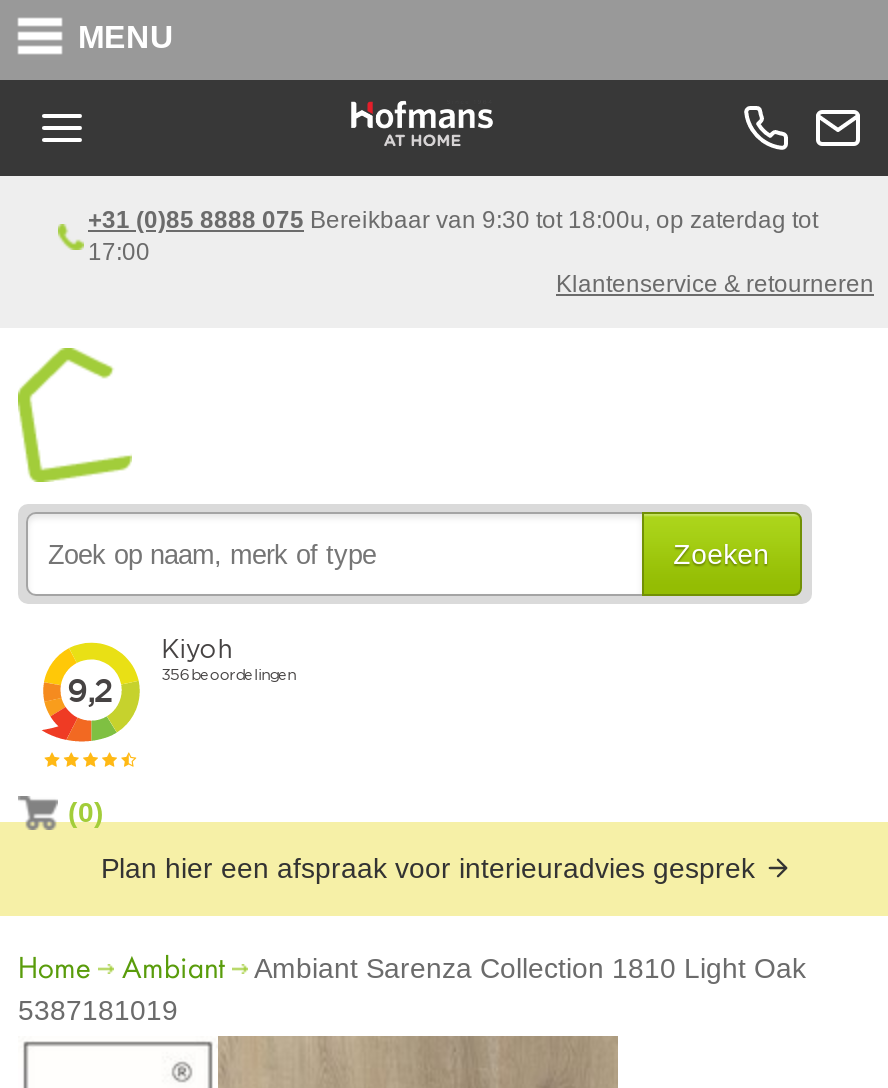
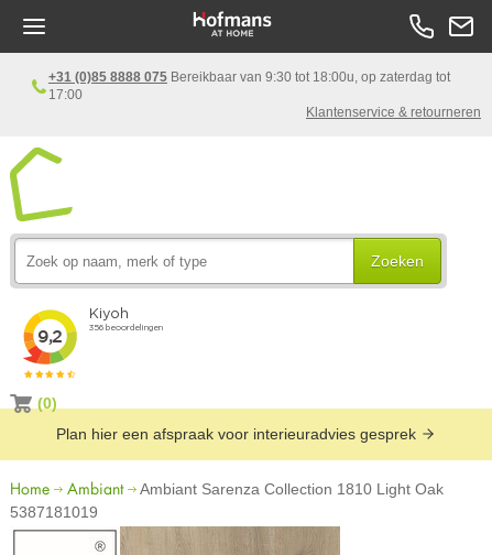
[78,20,174,54] MENU -> none

